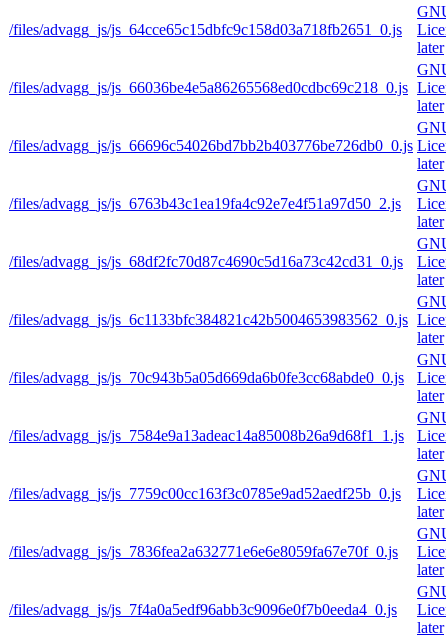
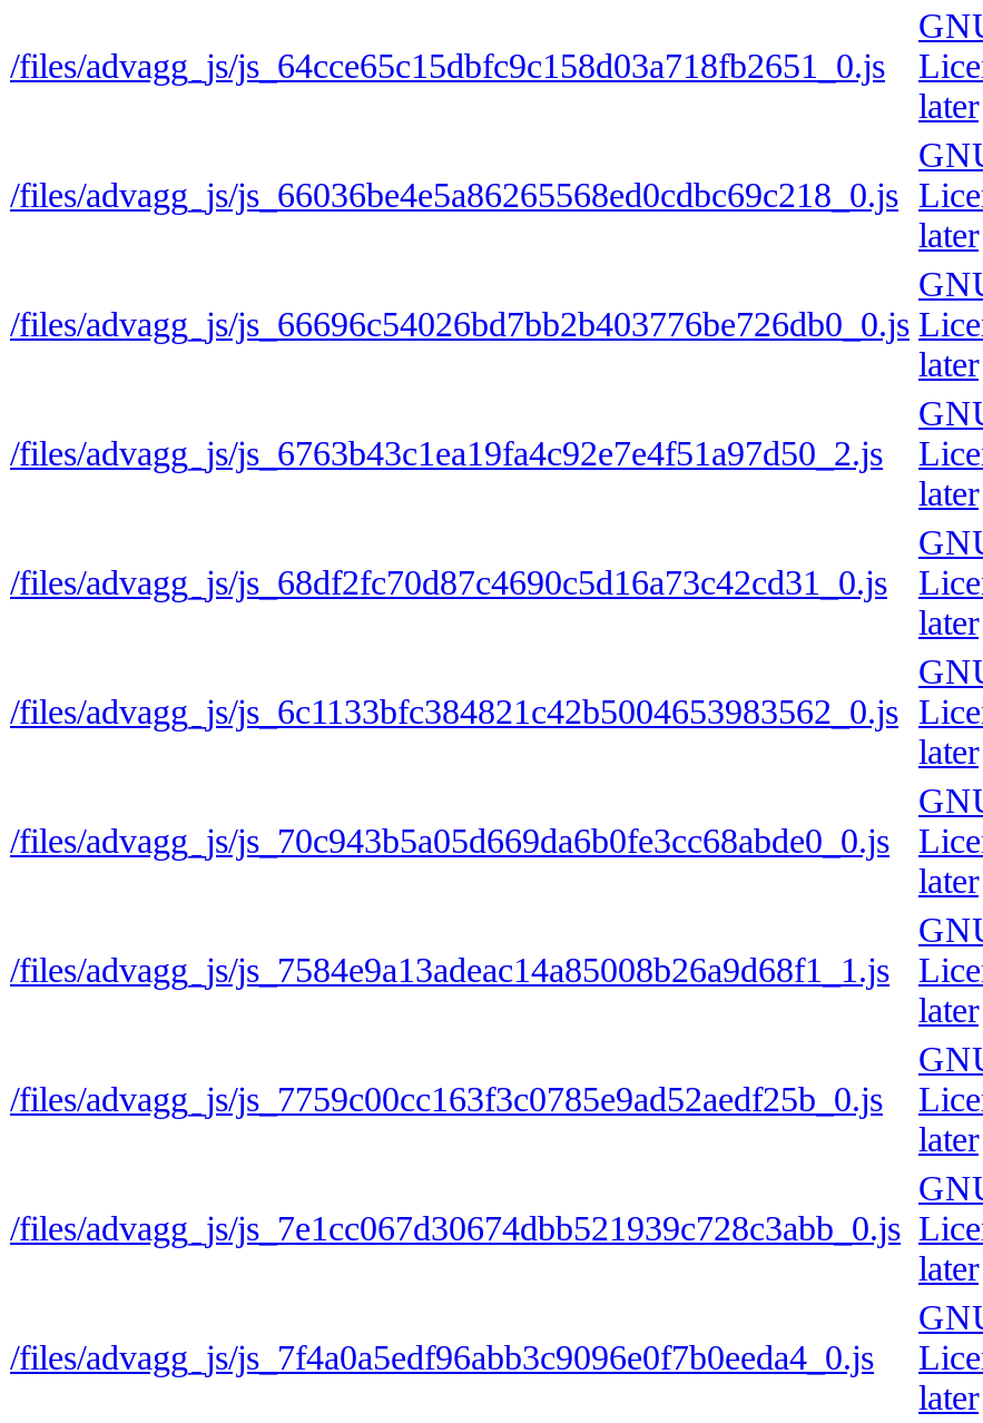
[9,543,398,560] /files/advagg_js/js_7836fea2a632771e6e6e8059fa67e70f_0.js -> [10,1209,901,1247] /files/advagg_js/js_7e1cc067d30674dbb521939c728c3abb_0.js

